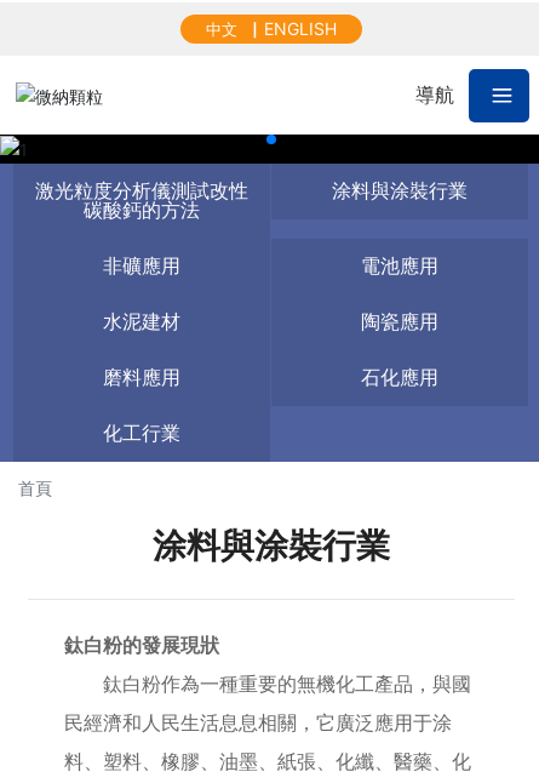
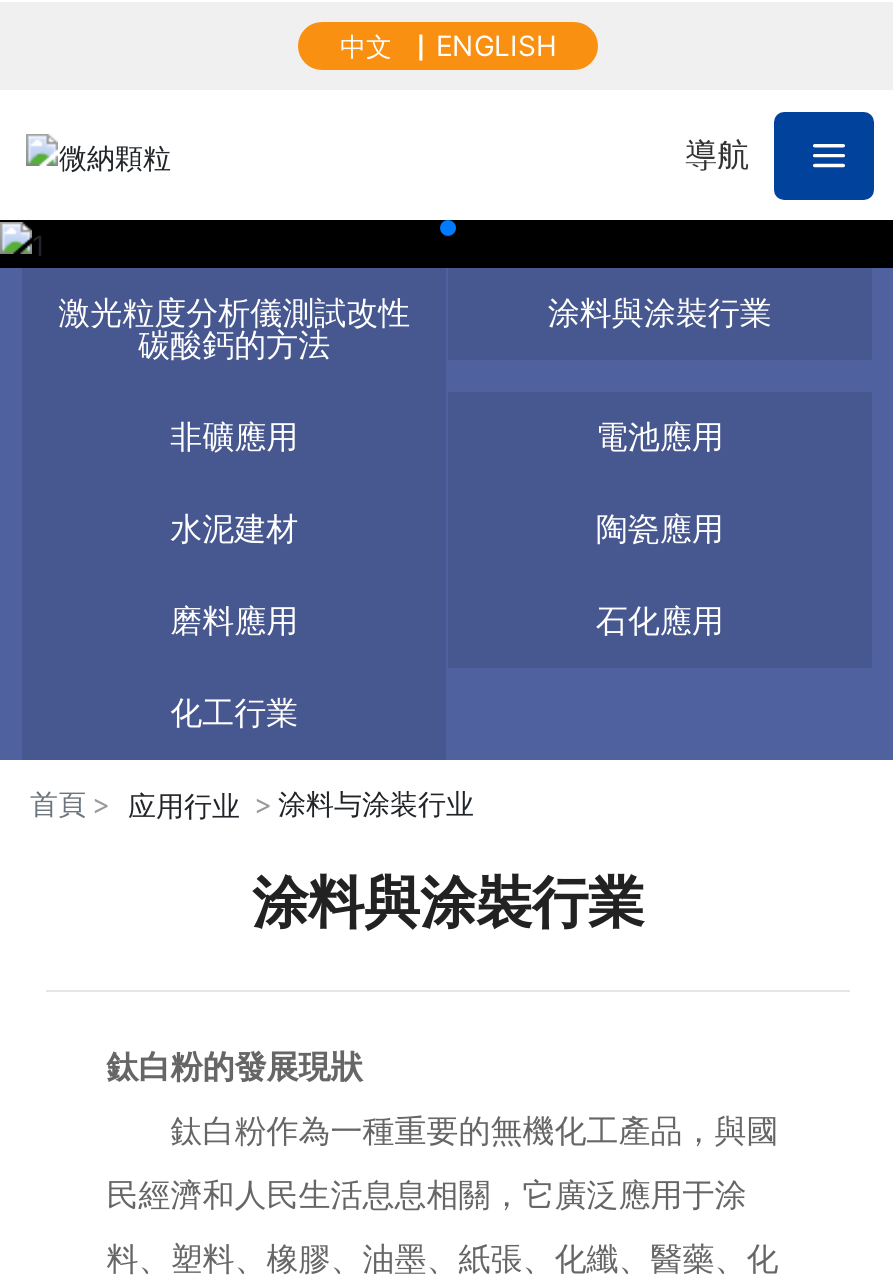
none -> [128,787,474,823] 应用行业 | 涂料与涂装行业

